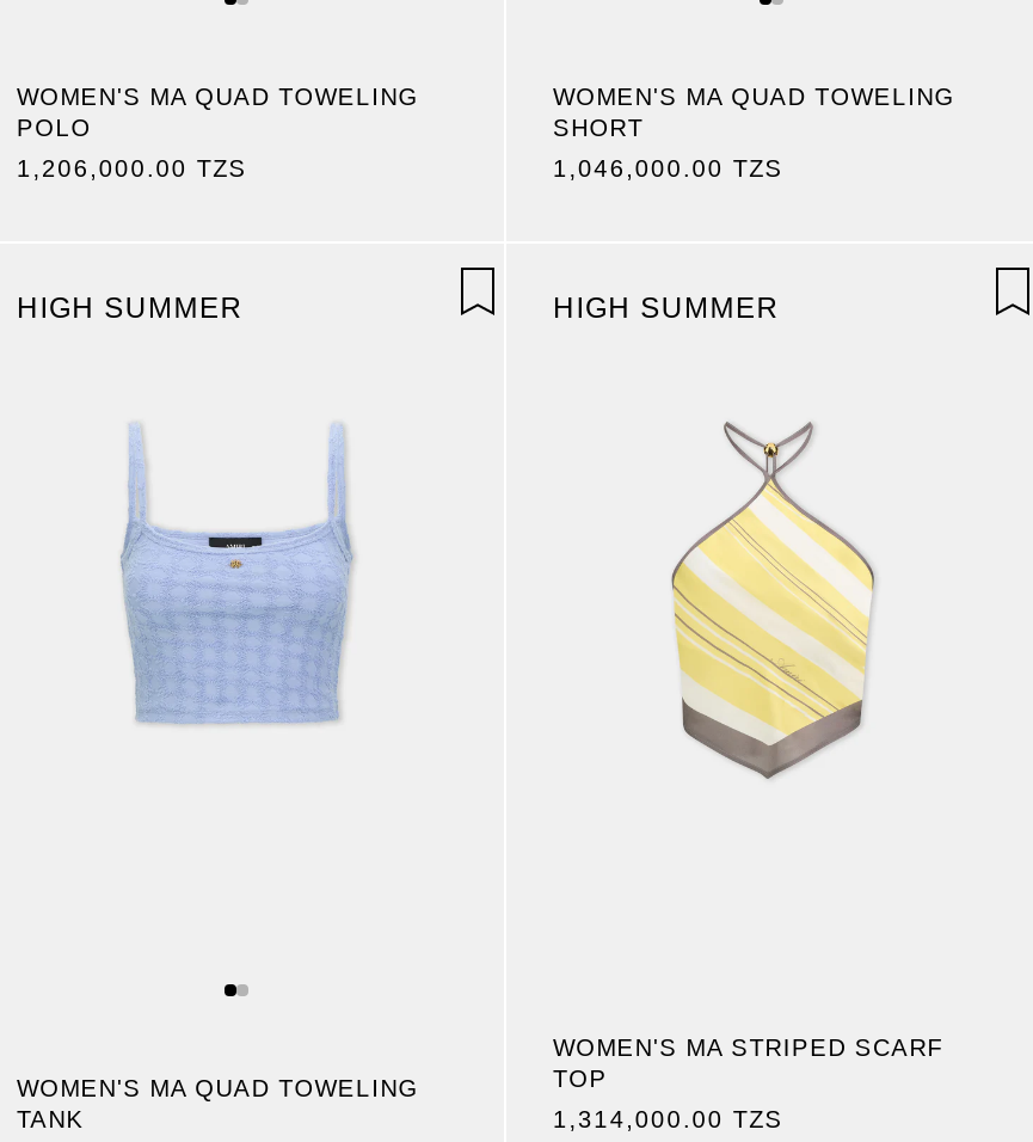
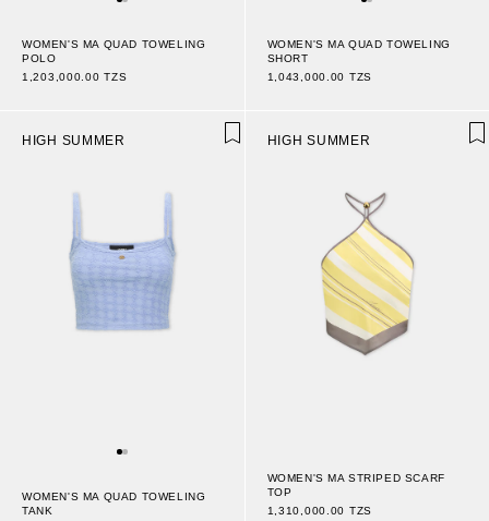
[17,155,247,181] 1,206,000.00 TZS -> [22,71,127,83] 1,203,000.00 TZS
[553,155,783,181] 1,046,000.00 TZS -> [267,71,372,83] 1,043,000.00 TZS
[553,1106,783,1132] 1,314,000.00 TZS -> [267,504,372,516] 1,310,000.00 TZS

